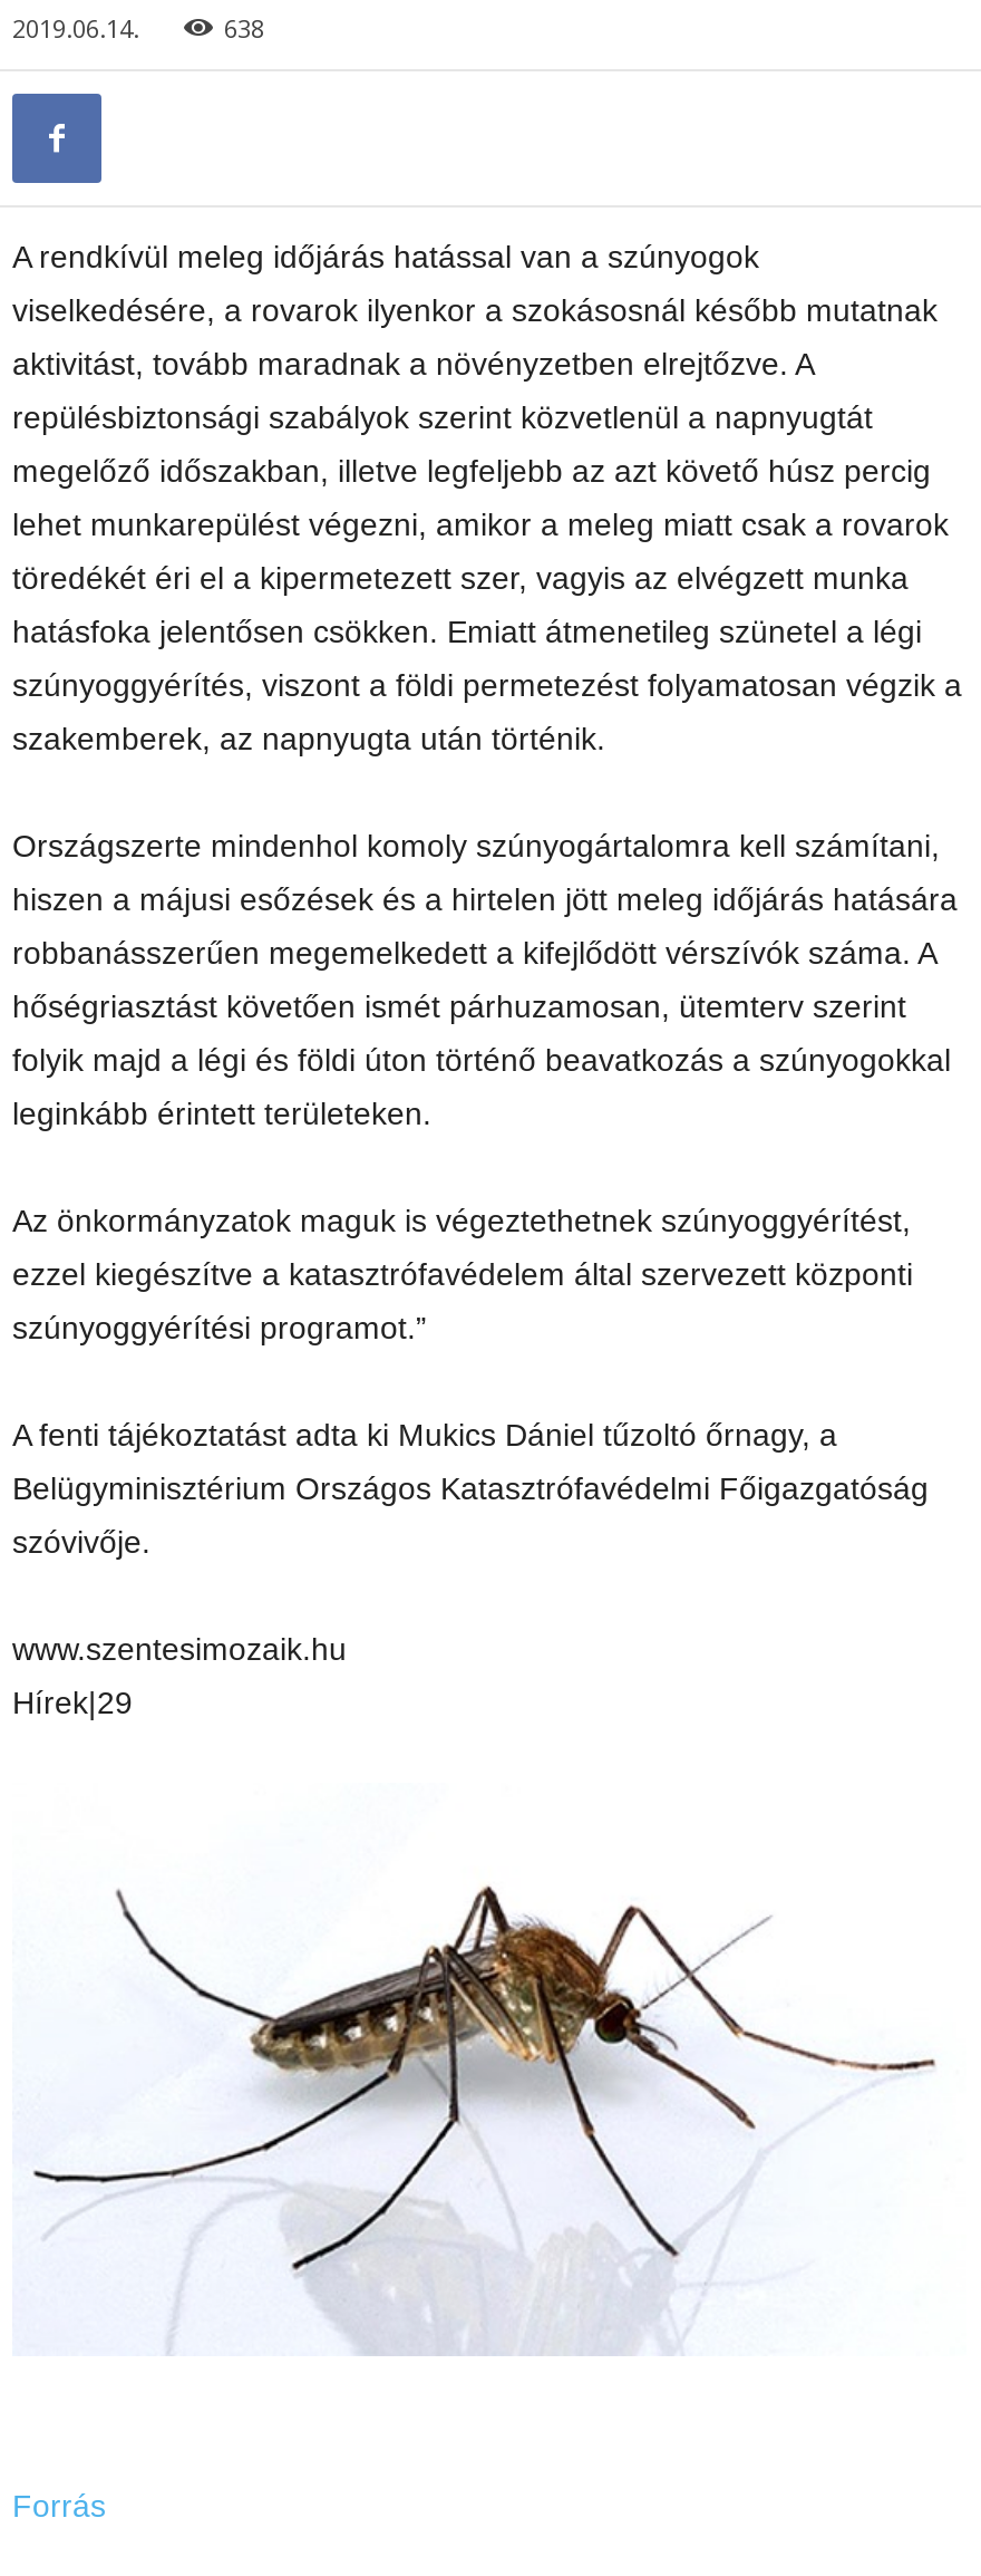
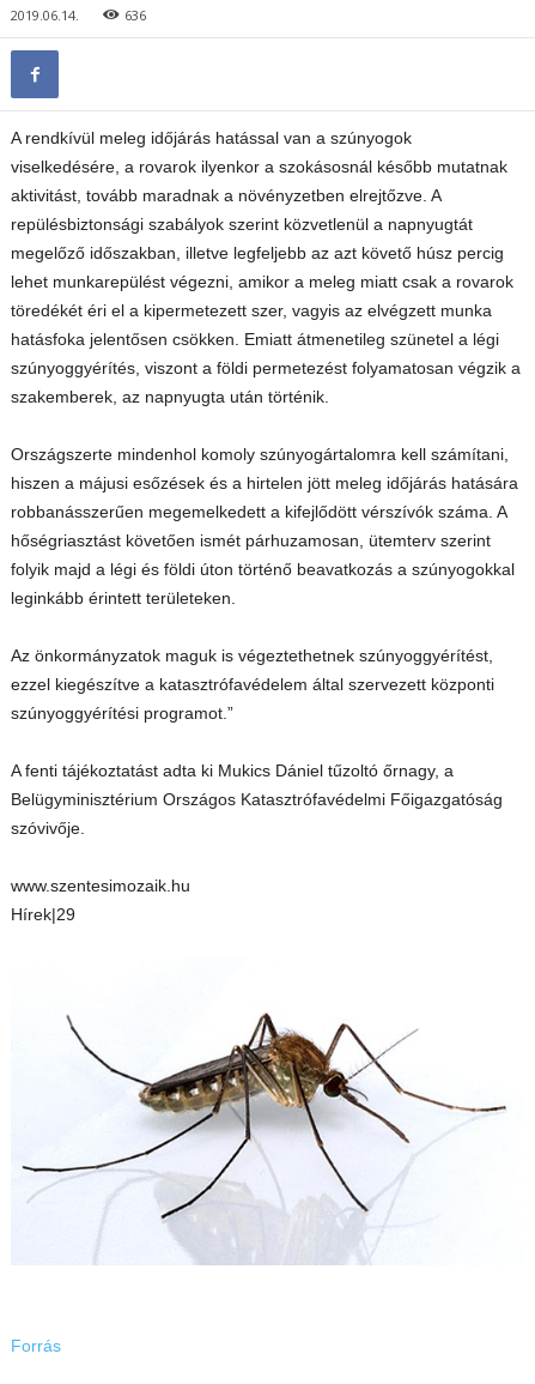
[224,11,264,45] 638 -> [124,6,146,24] 636

